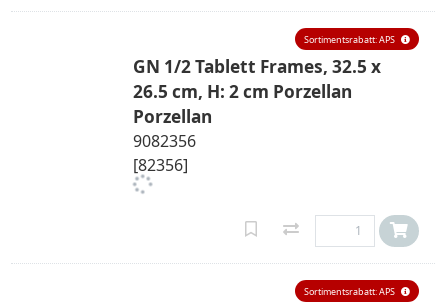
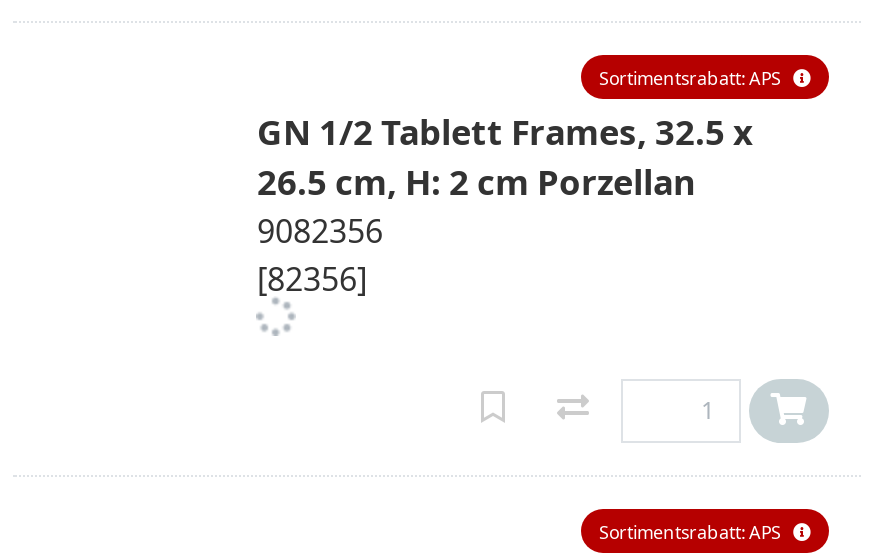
[133,105,212,128] Porzellan -> none

